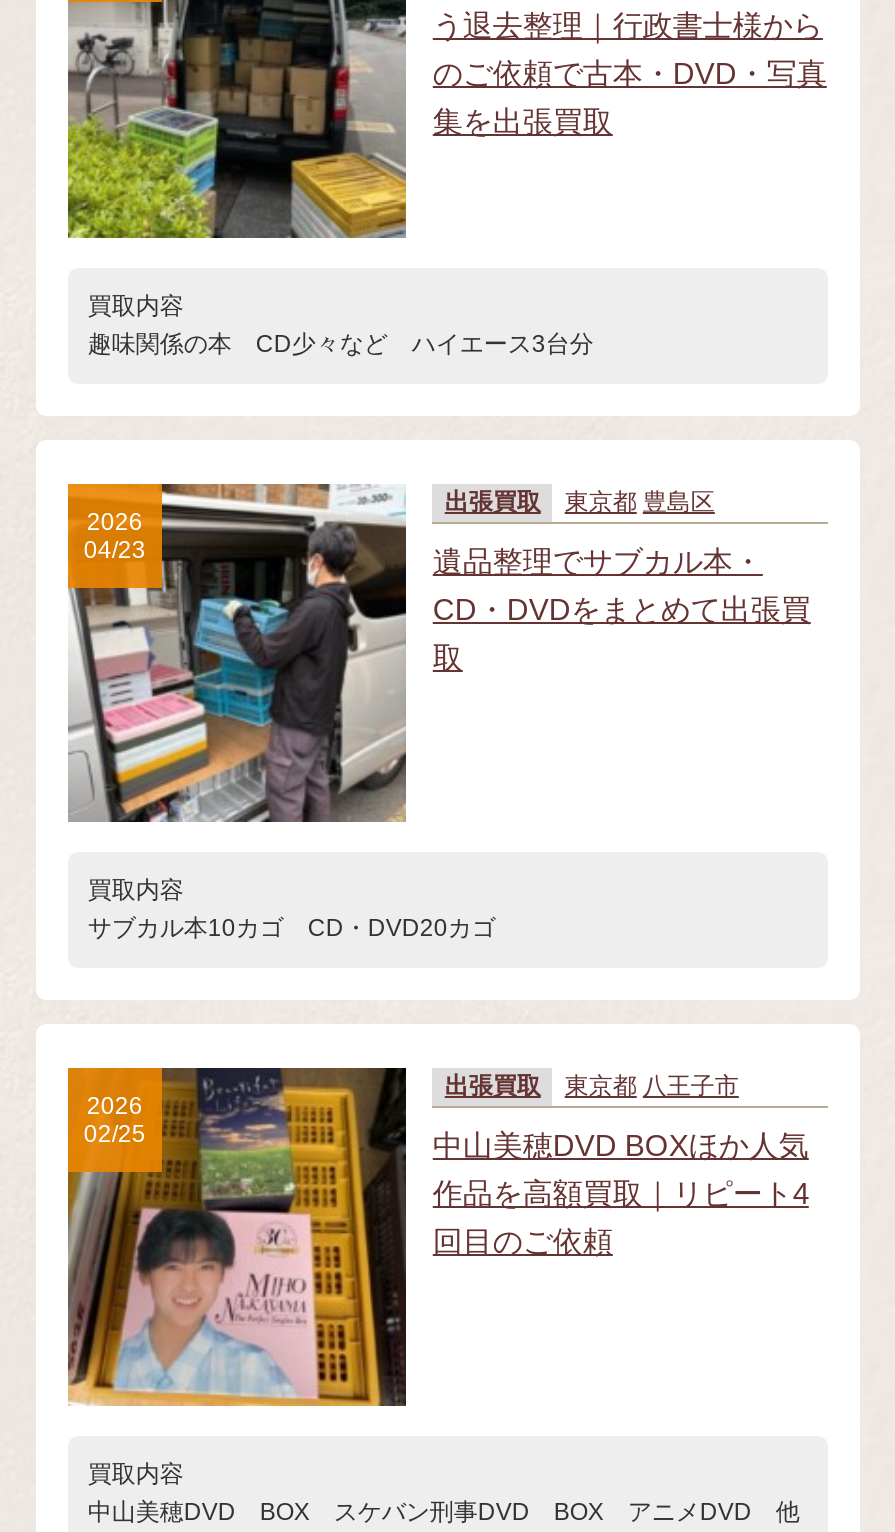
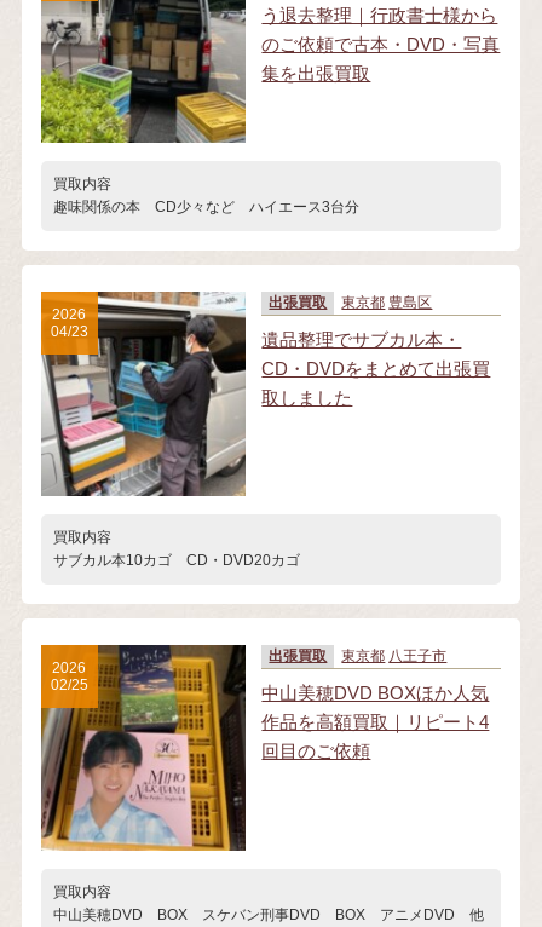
[433,640,463,674] 取 -> [262,387,353,408] 取しました

